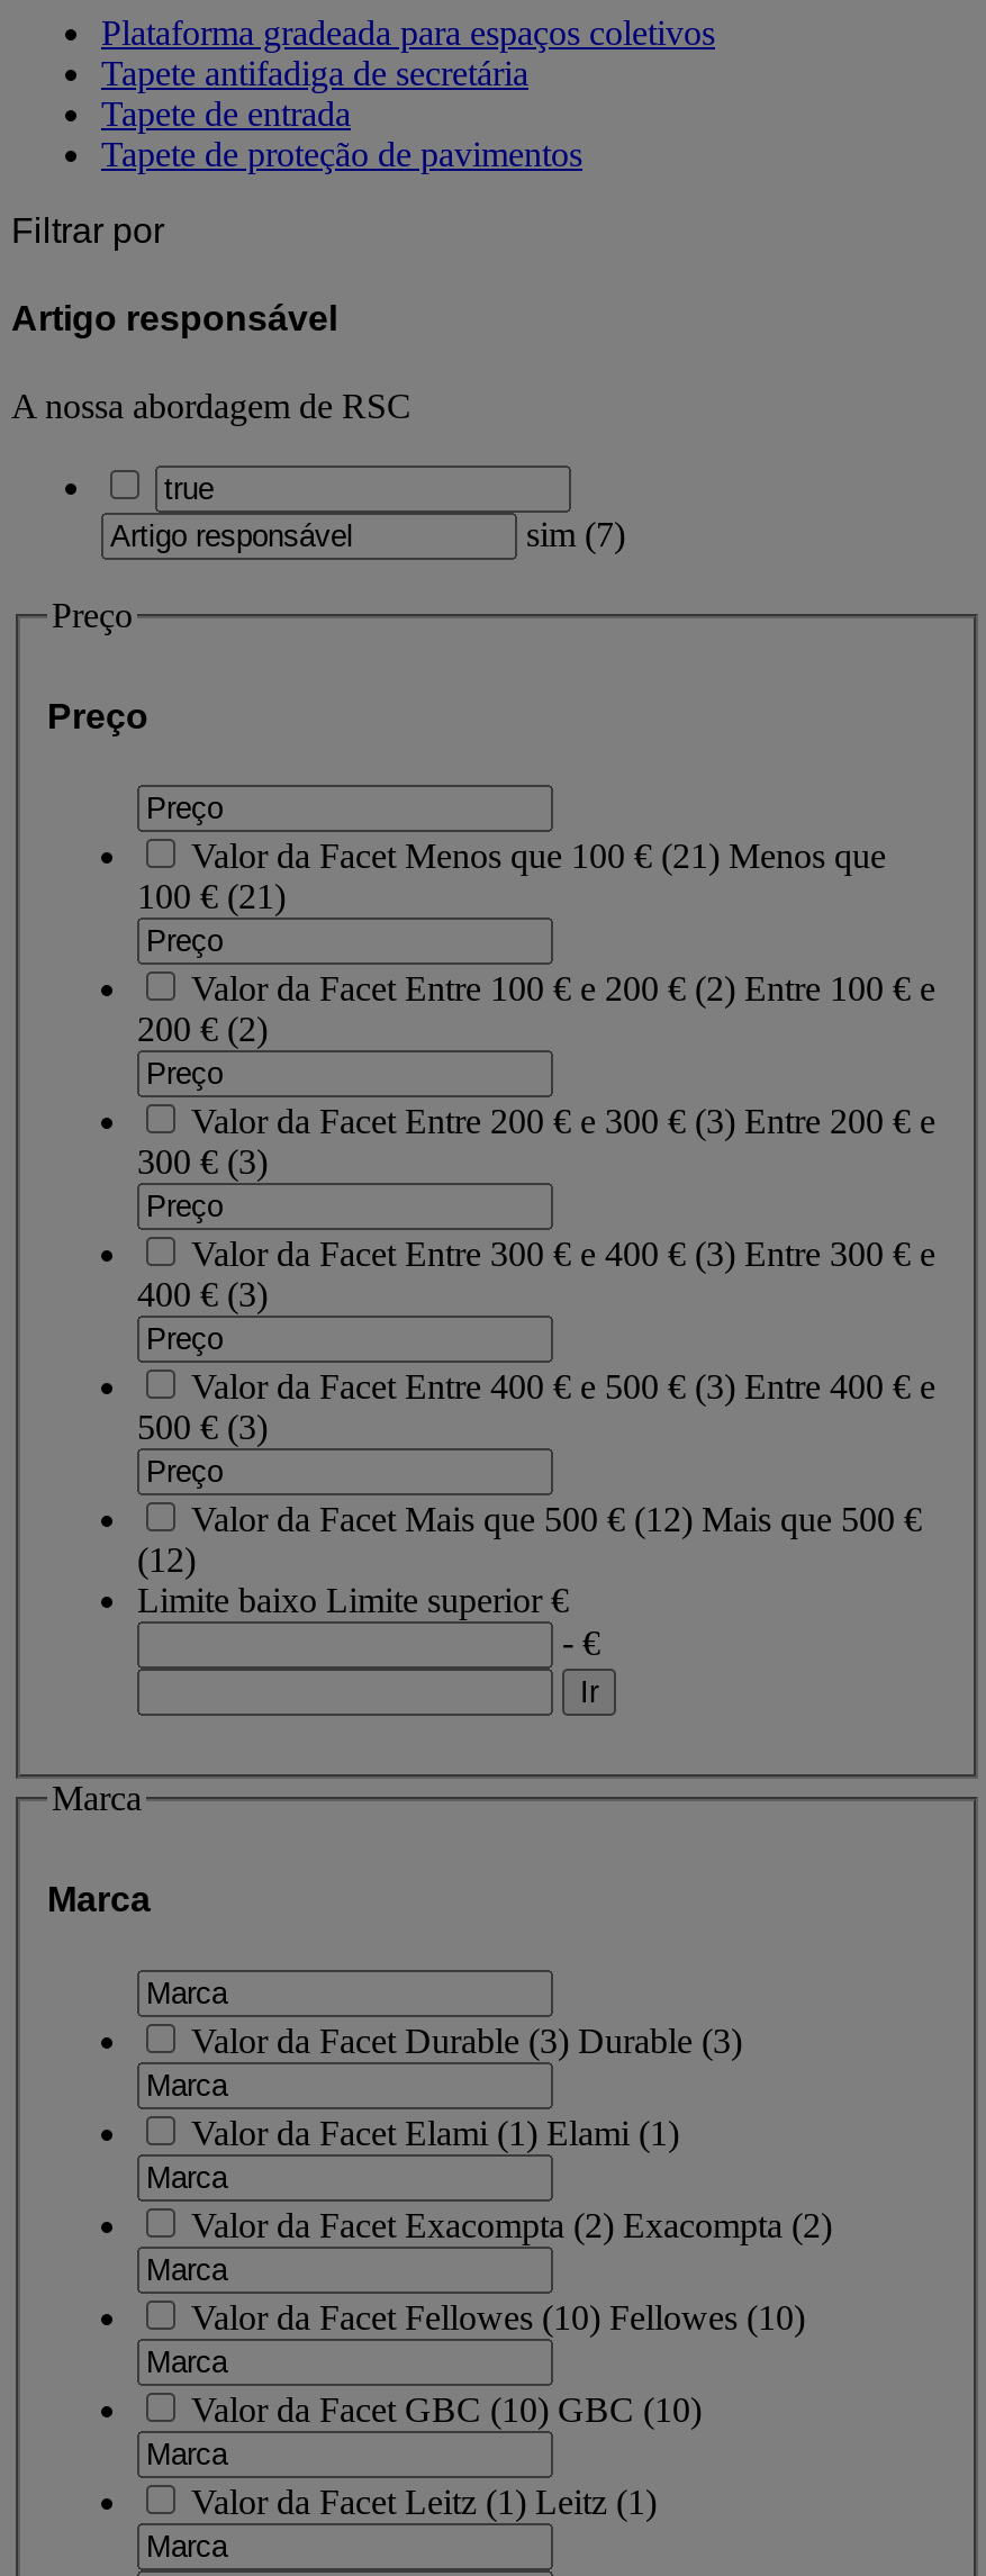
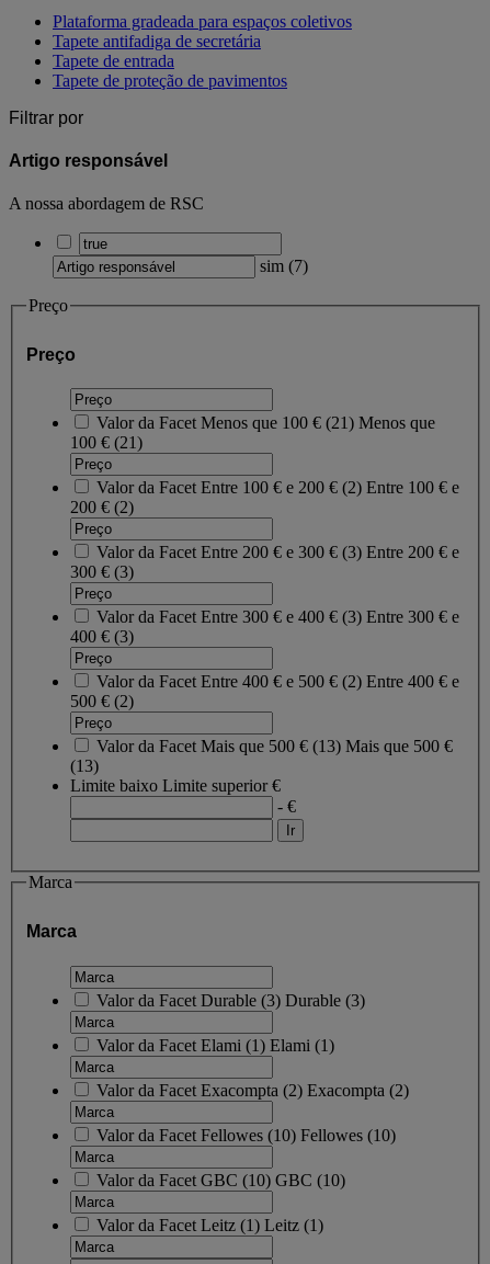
[191,1368,935,1407] Valor da Facet Entre 400 € e 500 €(3) Entre 400 € e -> [96,673,459,691] Valor da Facet Entre 400 € e 500 €(2) Entre 400 € e
[137,1409,268,1447] 500 €(3) -> [70,692,134,711] 500 €(2)
[191,1501,922,1539] Valor da Facet Mais que 500 €(12) Mais que 500 € -> [96,737,453,756] Valor da Facet Mais que 500 €(13) Mais que 500 €
[137,1542,196,1580] (12) -> [70,757,99,776] (13)

